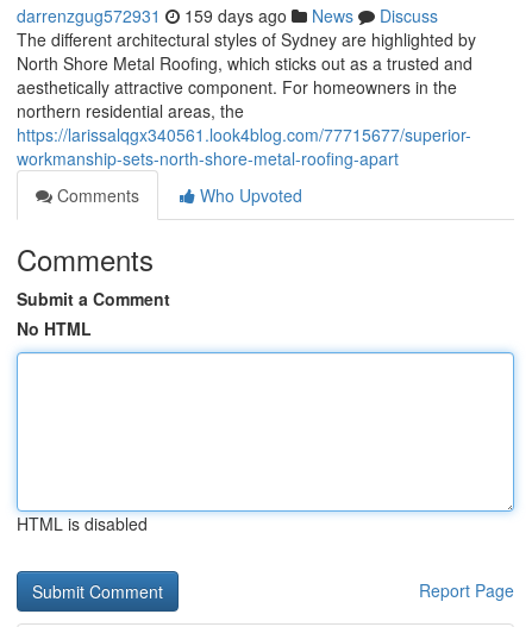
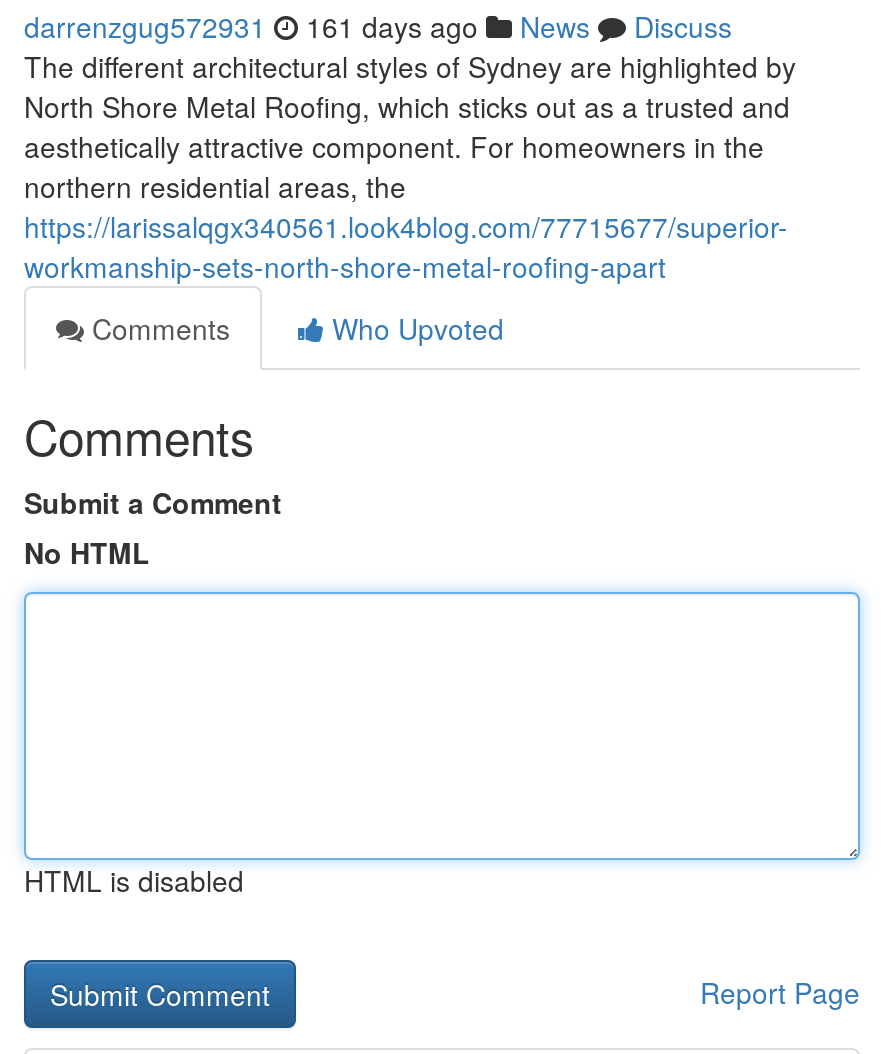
[17,4,438,27] darrenzgug572931 159 days ago News Discuss -> [24,6,732,46] darrenzgug572931 161 days ago News Discuss

